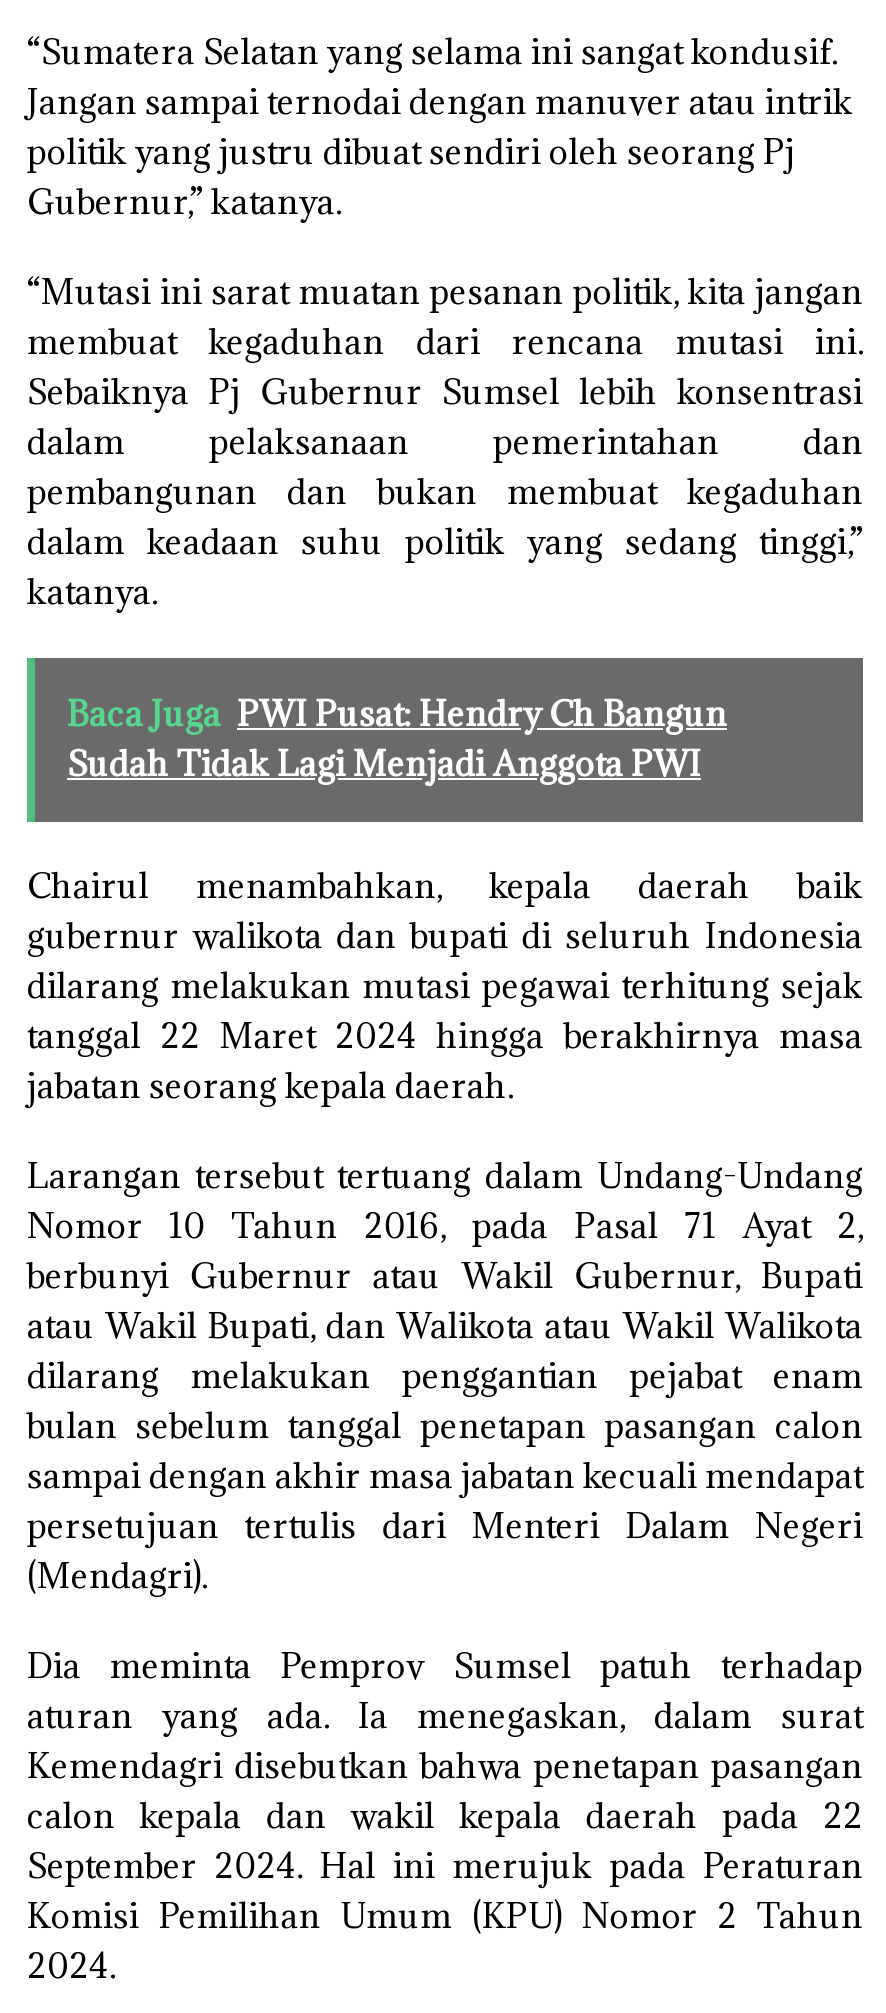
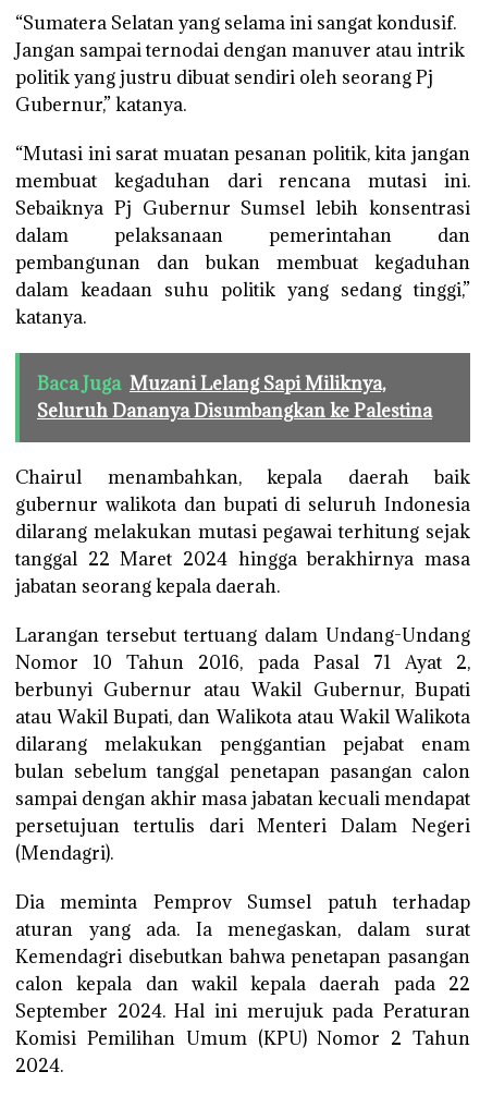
[67,691,727,785] Baca Juga PWI Pusat: Hendry Ch Bangun | Sudah Tidak Lagi Menjadi Anggota PWI -> [37,371,432,422] Baca Juga Muzani Lelang Sapi Miliknya, | Seluruh Dananya Disumbangkan ke Palestina

